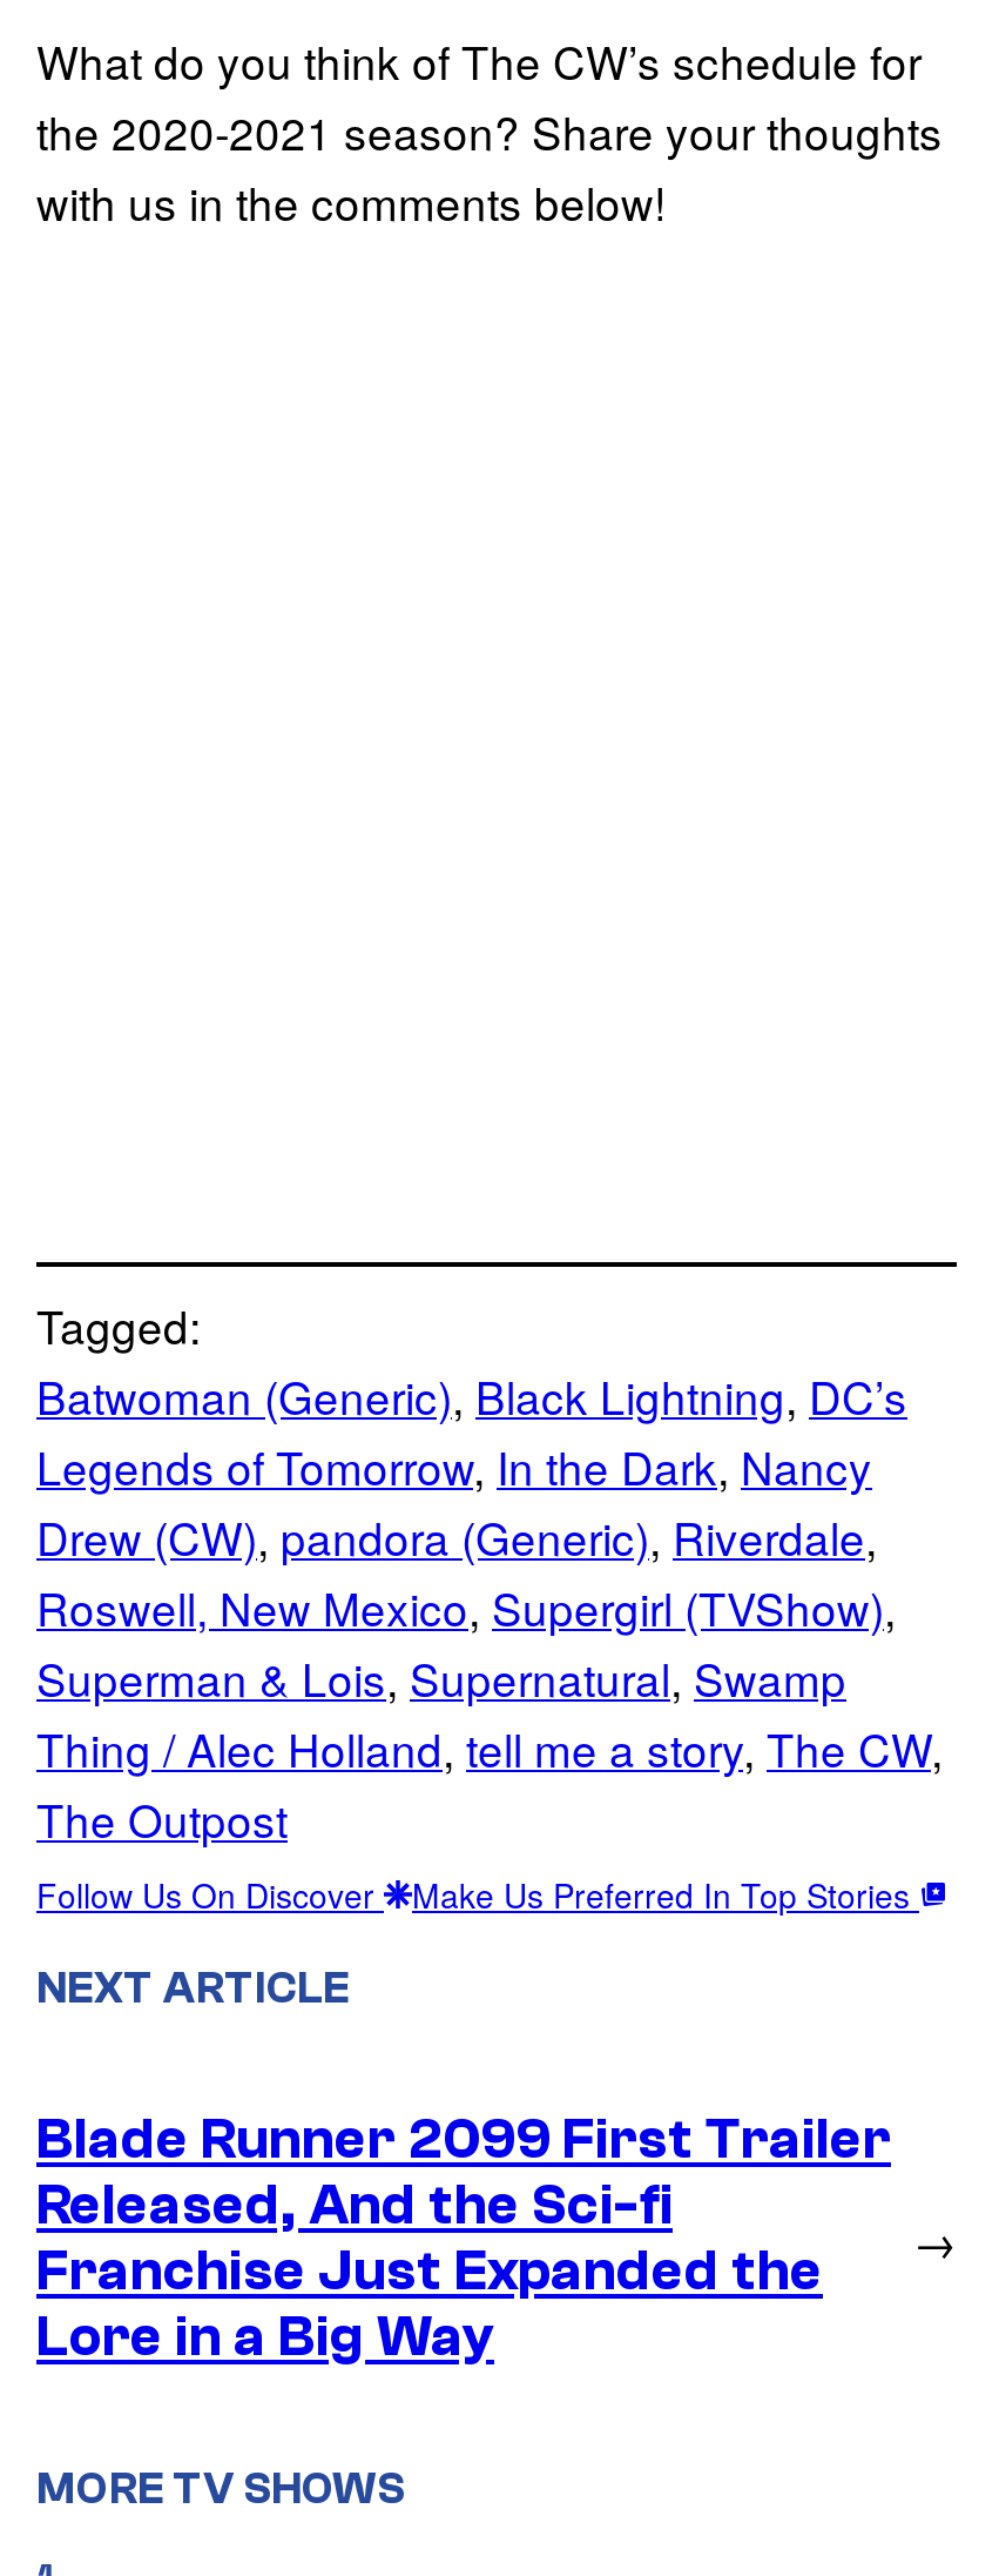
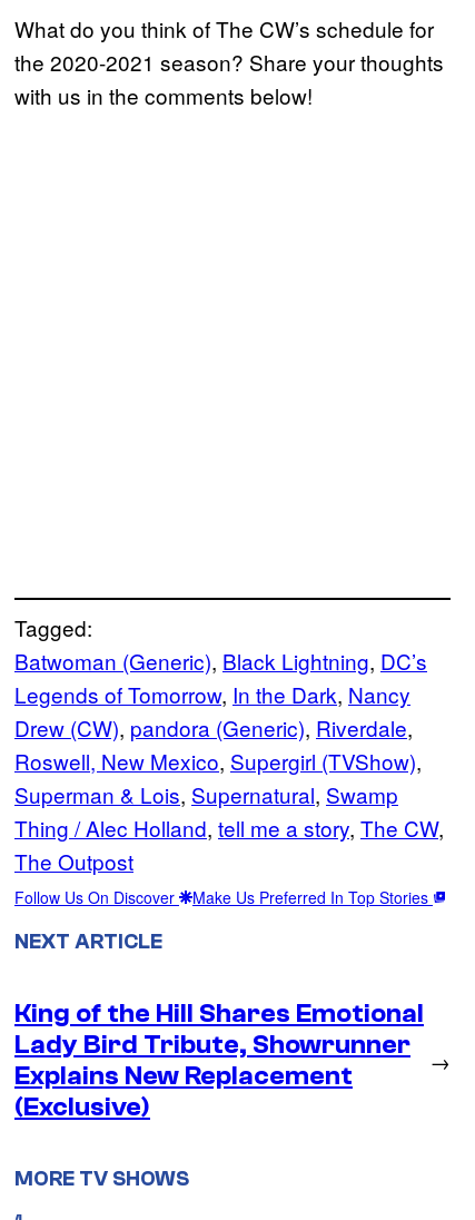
[36,2107,891,2368] Blade Runner 2099 First Trailer | Released, And the Sci-fi | Franchise Just Expanded the | Lore in a Big Way -> [14,998,424,1121] King of the Hill Shares Emotional | Lady Bird Tribute, Showrunner | Explains New Replacement | (Exclusive)

